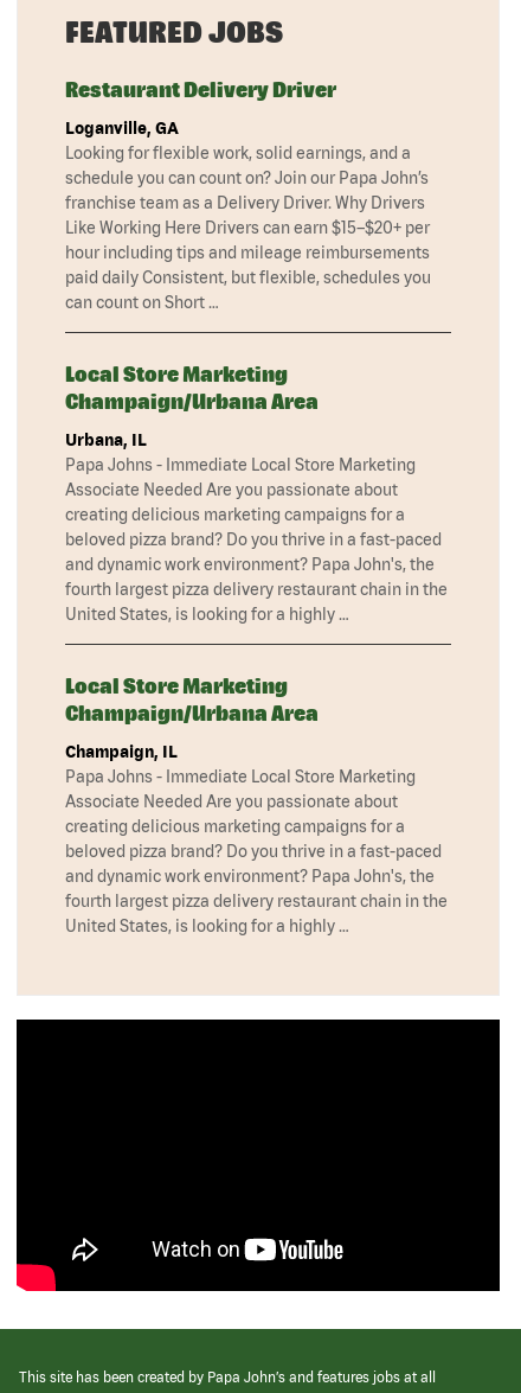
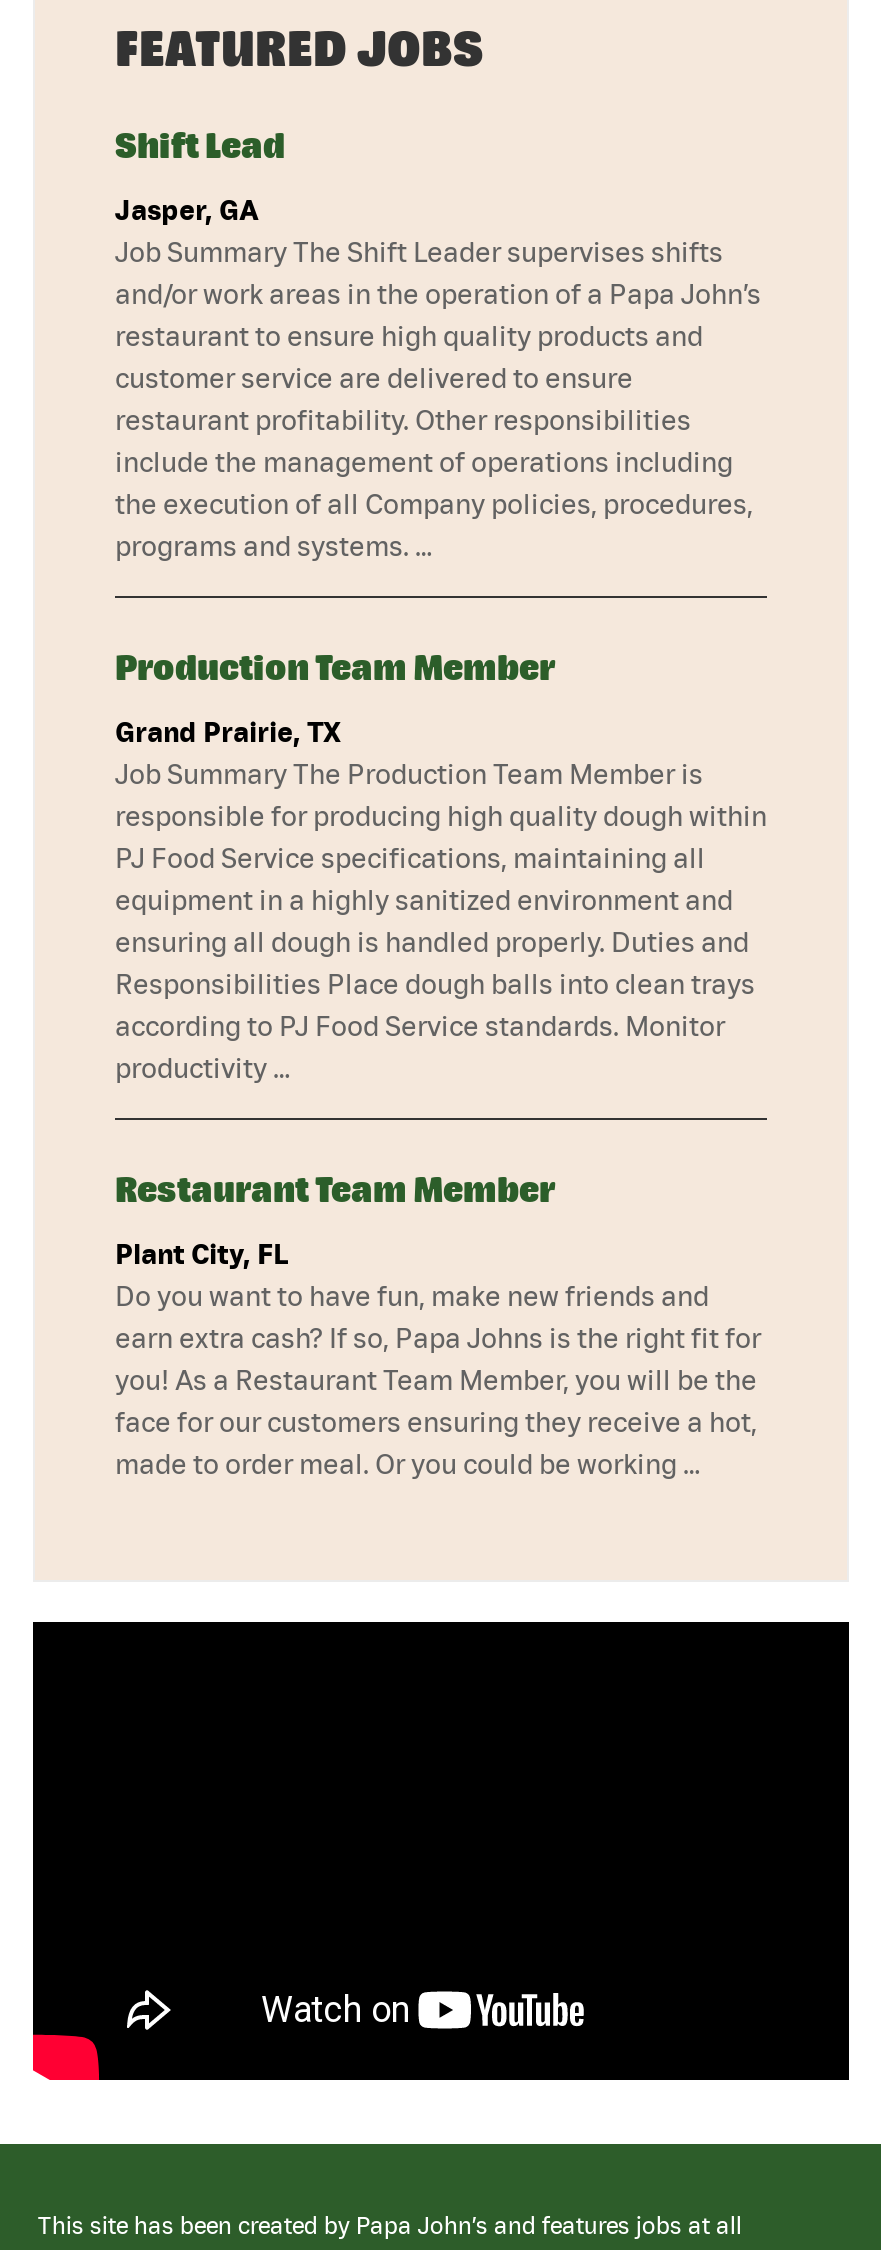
[65,77,336,102] Restaurant Delivery Driver -> [115,123,285,165] Shift Lead
[65,118,431,311] Loganville, GA | Looking for flexible work, solid earnings, and a | schedule you can count on? Join our Papa John’s | franchise team as a Delivery Driver. Why Drivers | Like Working Here Drivers can earn $15–$20+ per | hour including tips and mileage reimbursements | paid daily Consistent, but flexible, schedules you | can count on Short … -> [115,193,761,561] Jasper, GA | Job Summary The Shift Leader supervises shifts | and/or work areas in the operation of a Papa John’s | restaurant to ensure high quality products and | customer service are delivered to ensure | restaurant profitability. Other responsibilities | include the management of operations including | the execution of all Company policies, procedures, | programs and systems. …
[65,361,319,413] Local Store Marketing | Champaign/Urbana Area -> [115,645,555,687] Production Team Member
[65,430,448,623] Urbana, IL | Papa Johns - Immediate Local Store Marketing | Associate Needed Are you passionate about | creating delicious marketing campaigns for a | beloved pizza brand? Do you thrive in a fast-paced | and dynamic work environment? Papa John's, the | fourth largest pizza delivery restaurant chain in the | United States, is looking for a highly … -> [115,715,767,1083] Grand Prairie, TX | Job Summary The Production Team Member is | responsible for producing high quality dough within | PJ Food Service specifications, maintaining all | equipment in a highly sanitized environment and | ensuring all dough is handled properly. Duties and | Responsibilities Place dough balls into clean trays | according to PJ Food Service standards. Monitor | productivity …
[65,673,319,725] Local Store Marketing | Champaign/Urbana Area -> [115,1167,555,1209] Restaurant Team Member
[65,742,448,935] Champaign, IL | Papa Johns - Immediate Local Store Marketing | Associate Needed Are you passionate about | creating delicious marketing campaigns for a | beloved pizza brand? Do you thrive in a fast-paced | and dynamic work environment? Papa John's, the | fourth largest pizza delivery restaurant chain in the | United States, is looking for a highly … -> [115,1237,761,1479] Plant City, FL | Do you want to have fun, make new friends and | earn extra cash? If so, Papa Johns is the right fit for | you! As a Restaurant Team Member, you will be the | face for our customers ensuring they receive a hot, | made to order meal. Or you could be working …

